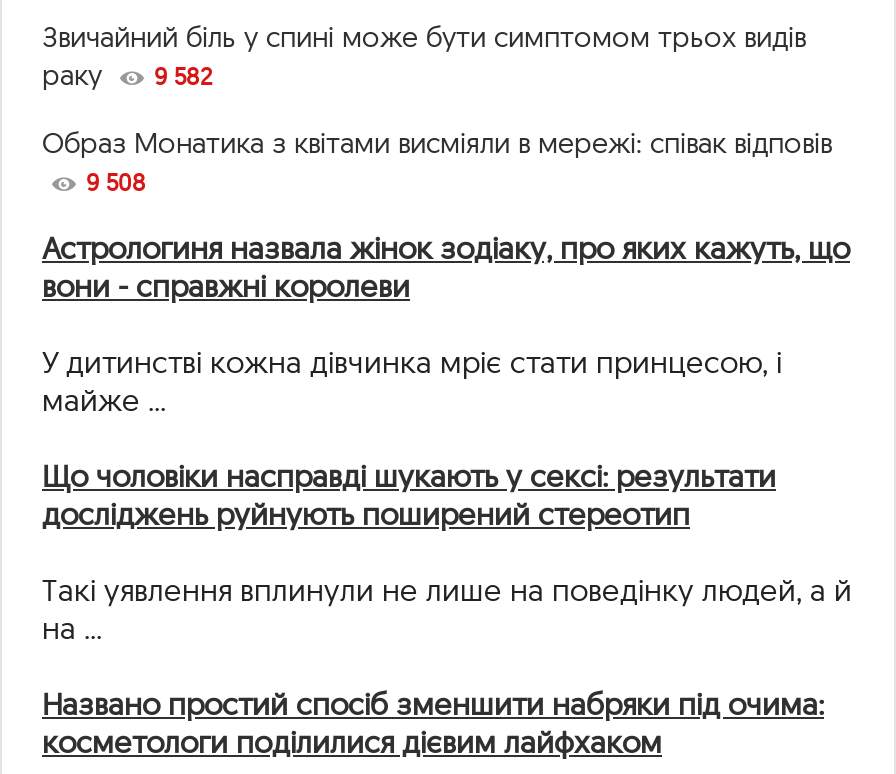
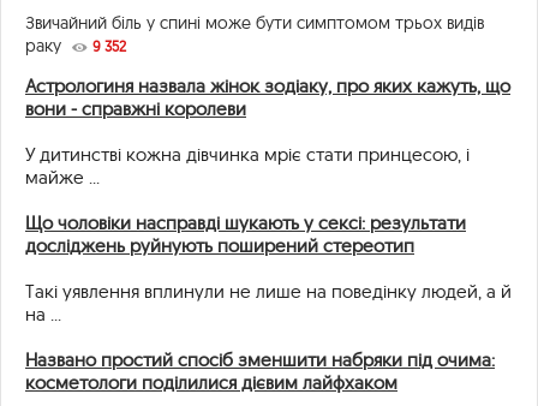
[42,61,832,197] 9 582 | Образ Монатика з квітами висміяли в мережі: співак відповів | 9 508 -> [92,37,126,55] 9 352

